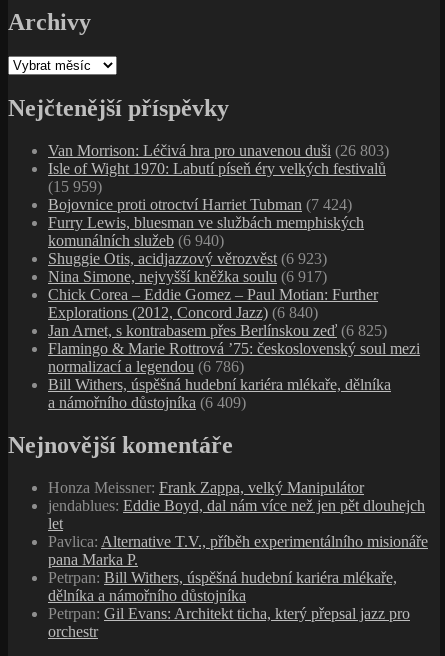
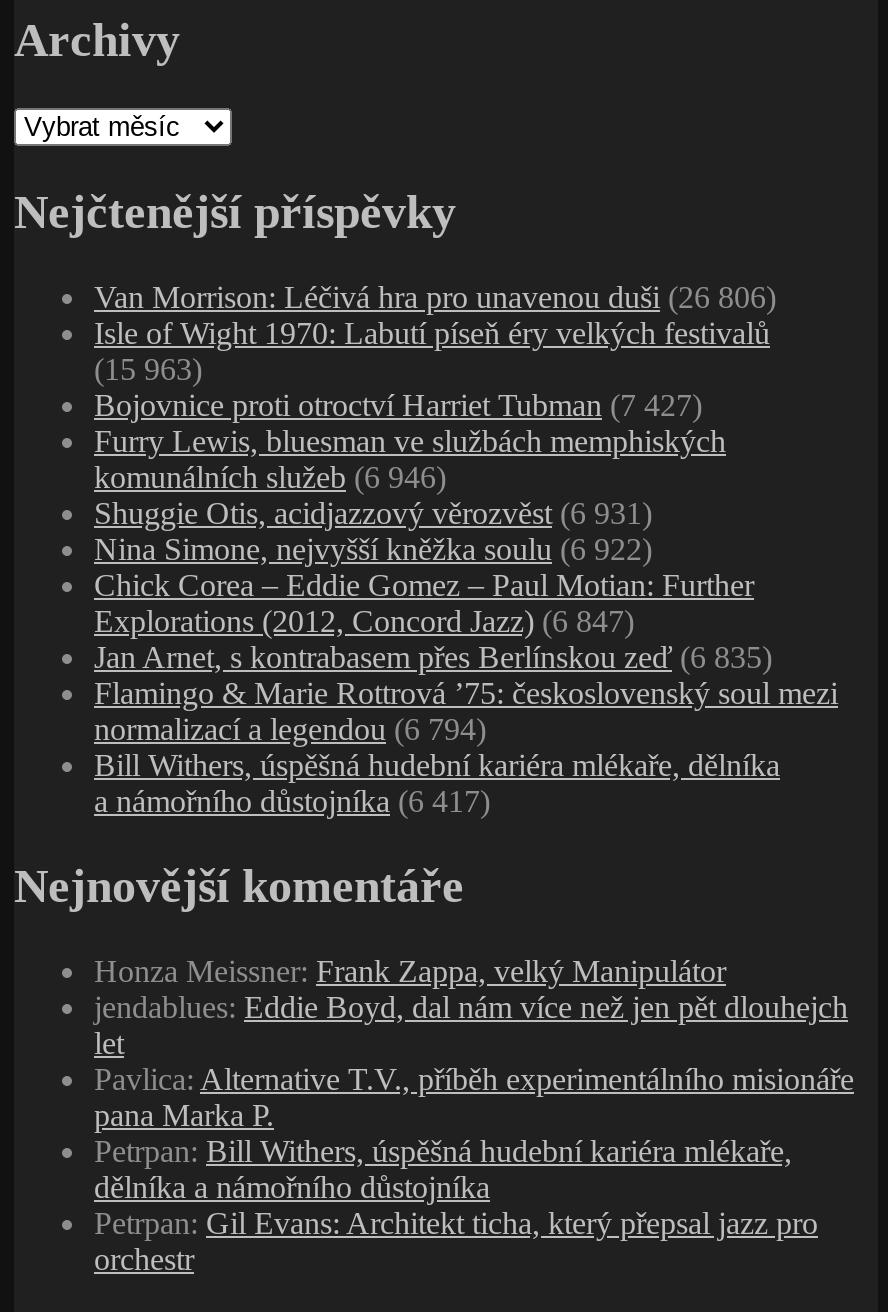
[48,142,389,159] Van Morrison: Léčivá hra pro unavenou duši (26 803) -> [94,280,776,314] Van Morrison: Léčivá hra pro unavenou duši (26 806)
[48,178,102,195] (15 959) -> [94,352,202,386] (15 963)
[48,196,352,213] Bojovnice proti otroctví Harriet Tubman (7 424) -> [94,388,702,422] Bojovnice proti otroctví Harriet Tubman (7 427)
[48,232,224,249] komunálních služeb (6 940) -> [94,460,446,494] komunálních služeb (6 946)
[48,250,327,267] Shuggie Otis, acidjazzový věrozvěst (6 923) -> [94,496,652,530] Shuggie Otis, acidjazzový věrozvěst (6 931)
[48,268,327,285] Nina Simone, nejvyšší kněžka soulu (6 917) -> [94,532,652,566] Nina Simone, nejvyšší kněžka soulu (6 922)
[48,304,318,321] Explorations (2012, Concord Jazz) (6 840) -> [94,604,634,638] Explorations (2012, Concord Jazz) (6 847)
[48,322,387,339] Jan Arnet, s kontrabasem přes Berlínskou zeď (6 825) -> [94,640,772,674] Jan Arnet, s kontrabasem přes Berlínskou zeď (6 835)
[48,358,244,375] normalizací a legendou (6 786) -> [94,712,486,746] normalizací a legendou (6 794)
[48,394,246,411] a námořního důstojníka (6 409) -> [94,784,490,818] a námořního důstojníka (6 417)

